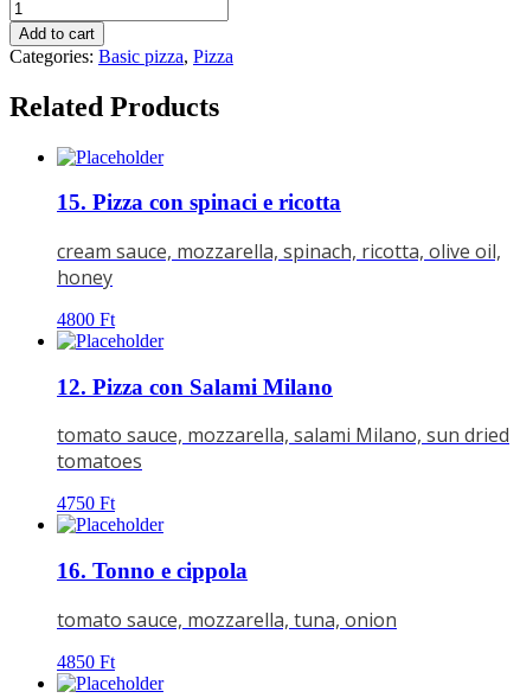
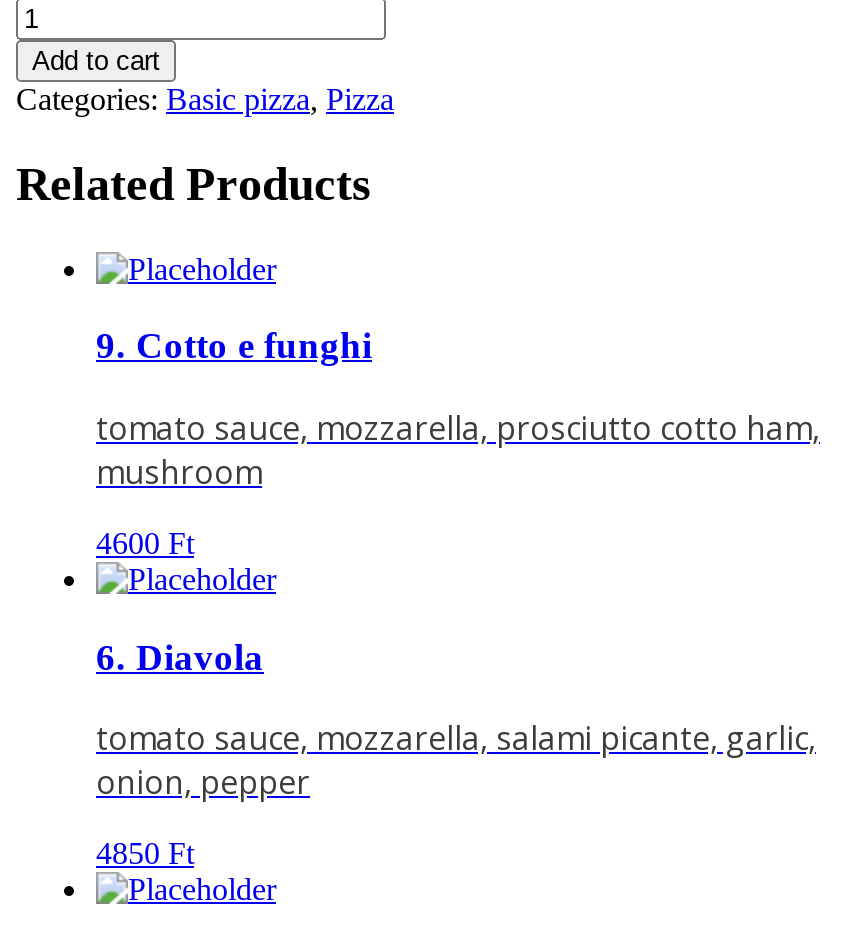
[57,190,509,633] 15. Pizza con spinaci e ricotta | cream sauce, mozzarella, spinach, ricotta, olive oil, | honey | 4800 Ft | 12. Pizza con Salami Milano | tomato sauce, mozzarella, salami Milano, sun dried | tomatoes | 4750 Ft | 16. Tonno e cippola | tomato sauce, mozzarella, tuna, onion -> [96,324,820,805] 9. Cotto e funghi | tomato sauce, mozzarella, prosciutto cotto ham, | mushroom | 4600 Ft | 6. Diavola | tomato sauce, mozzarella, salami picante, garlic, | onion, pepper

